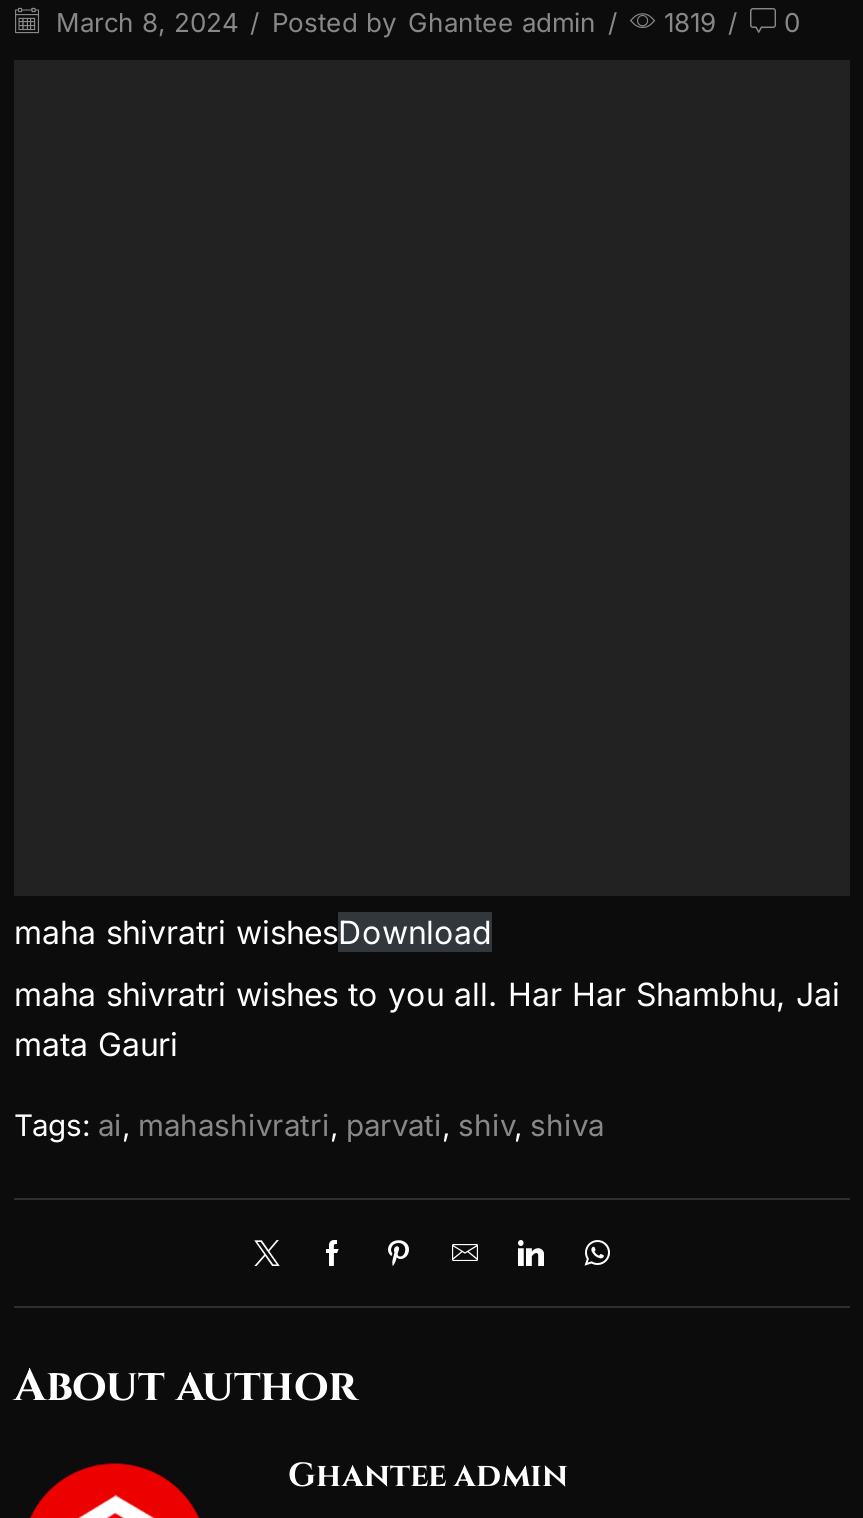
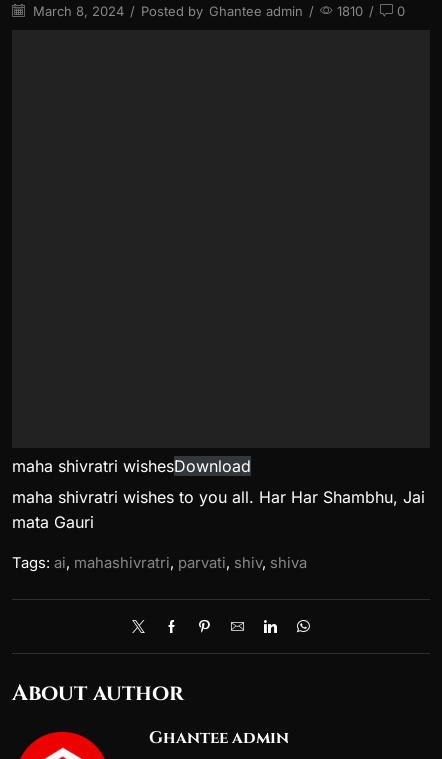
[48,6,800,38] March 8, 2024 / Posted by Ghantee admin / 1819 / 0 -> [29,3,405,19] March 8, 2024 / Posted by Ghantee admin / 1810 / 0

